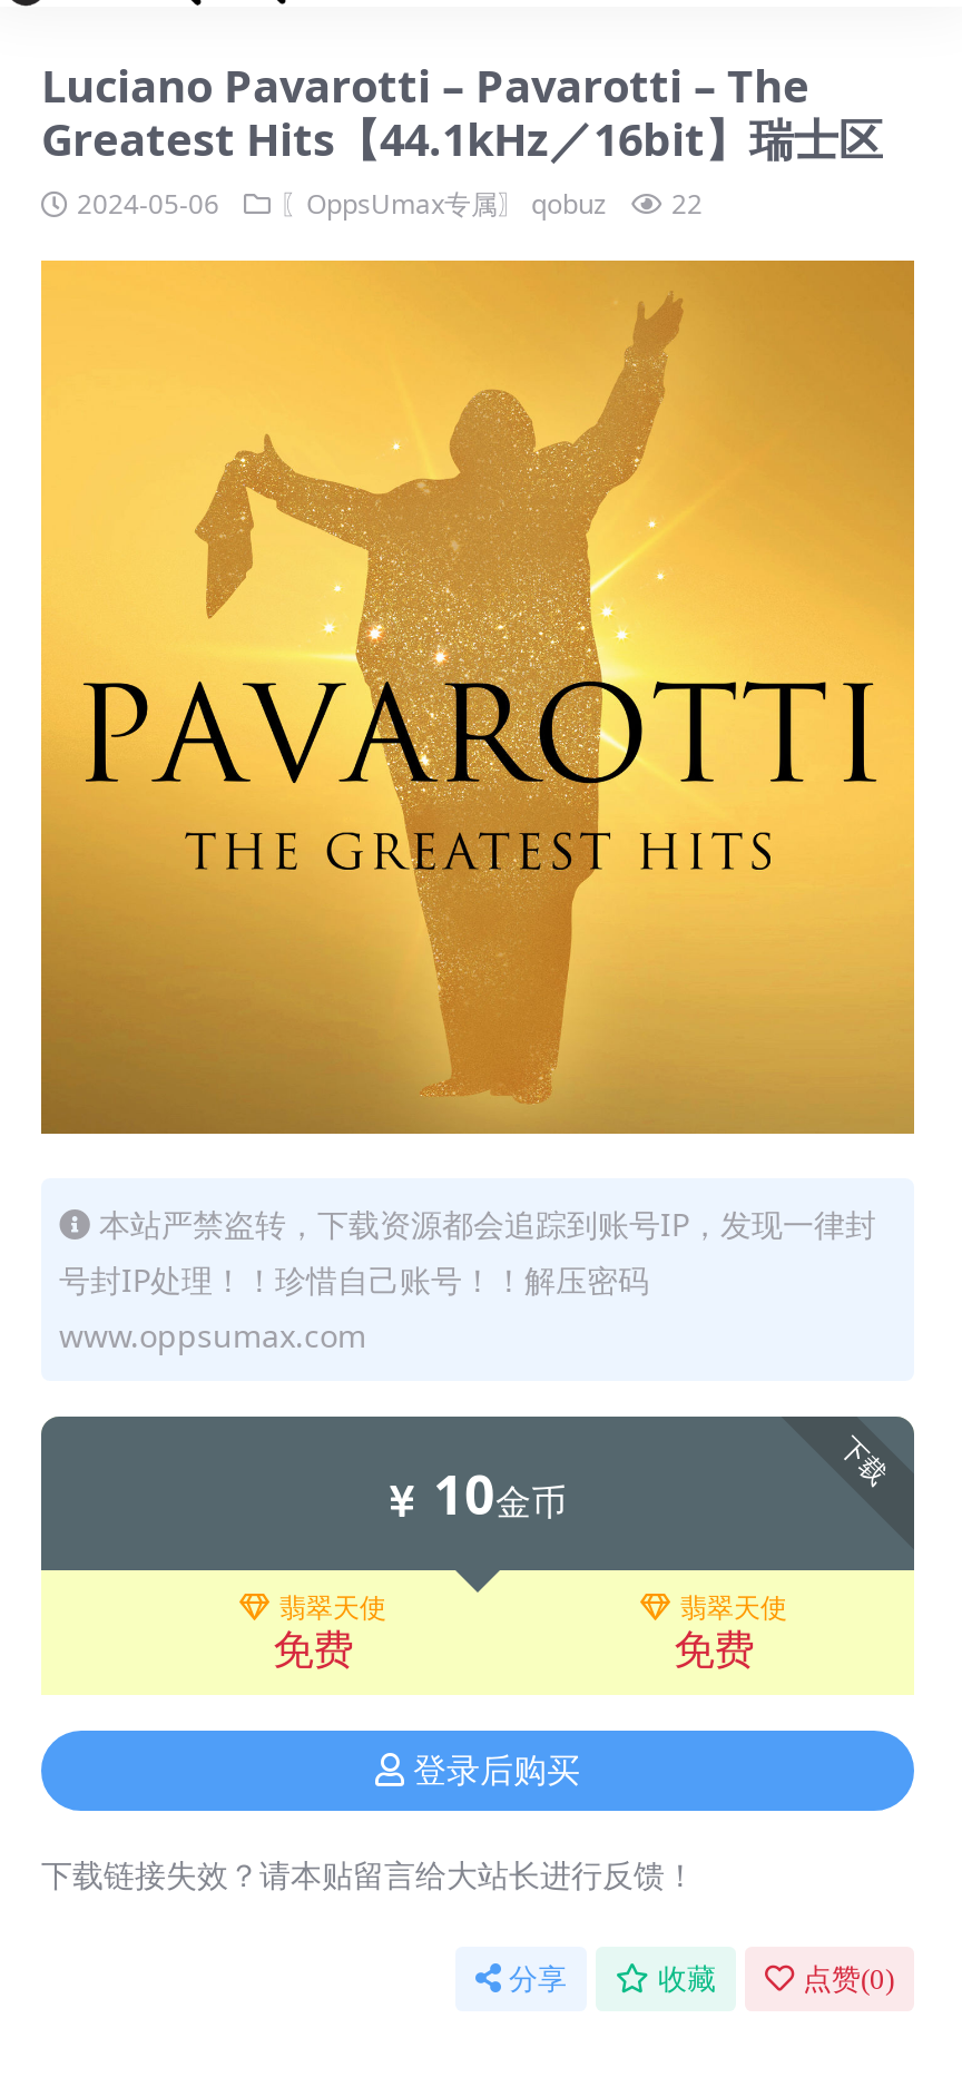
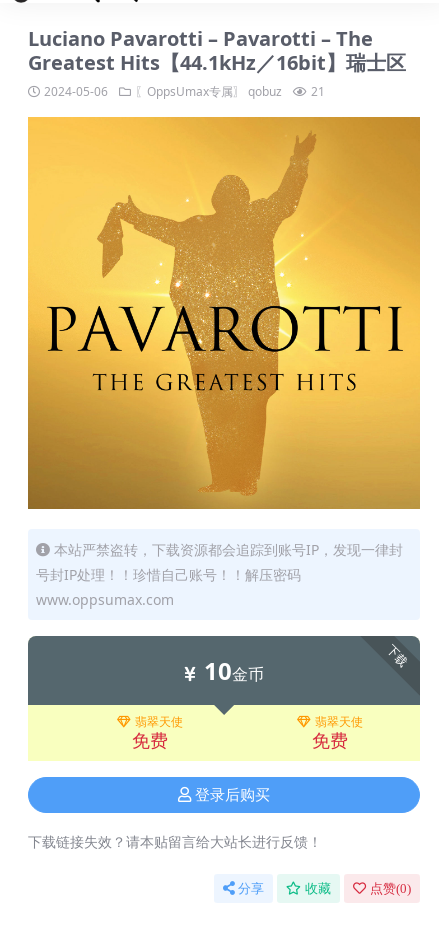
[77,185,703,223] 2024-05-06 〖OppsUmax专属〗 qobuz 22 -> [44,83,325,100] 2024-05-06 〖OppsUmax专属〗 qobuz 21

